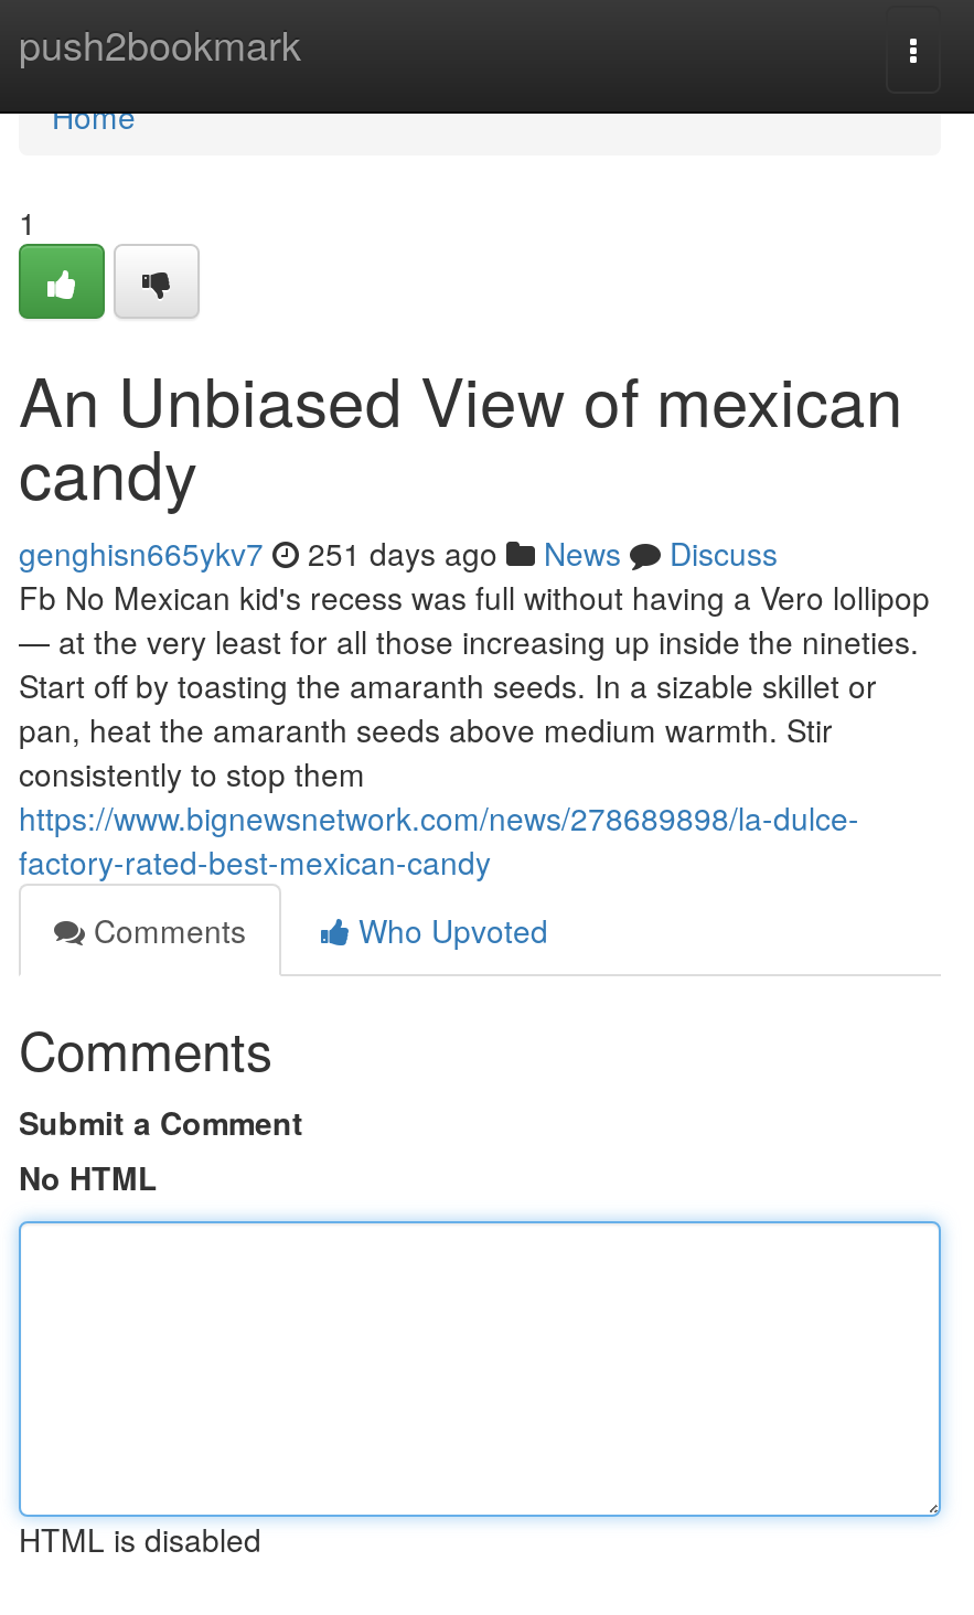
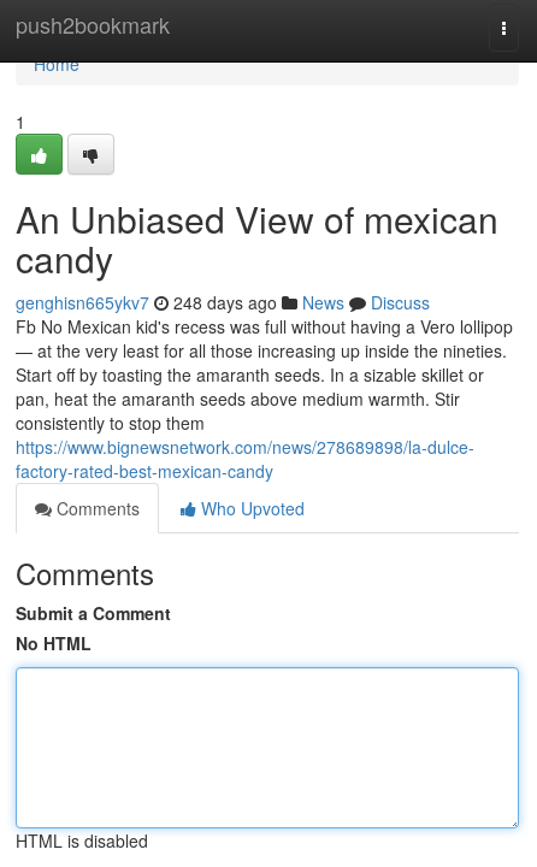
[19,531,778,575] genghisn665ykv7 251 days ago News Discuss -> [16,290,430,314] genghisn665ykv7 248 days ago News Discuss

